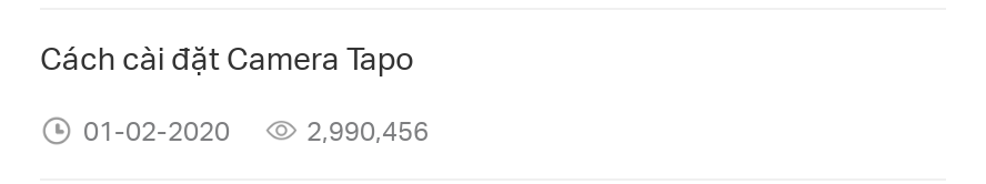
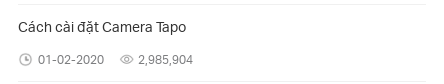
[300,115,429,148] 2,990,456 -> [135,52,193,67] 2,985,904

